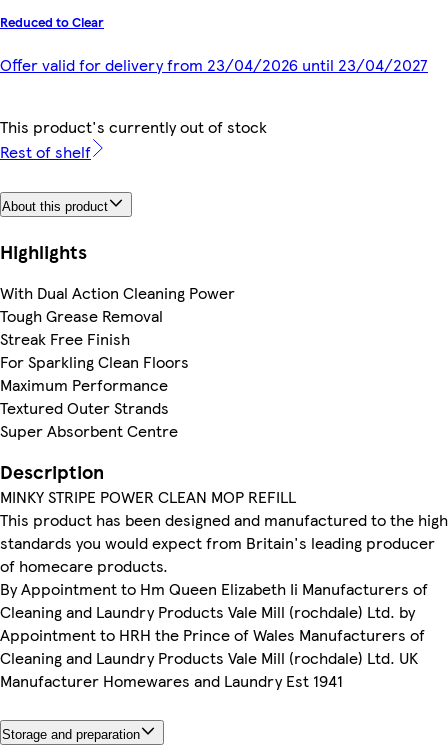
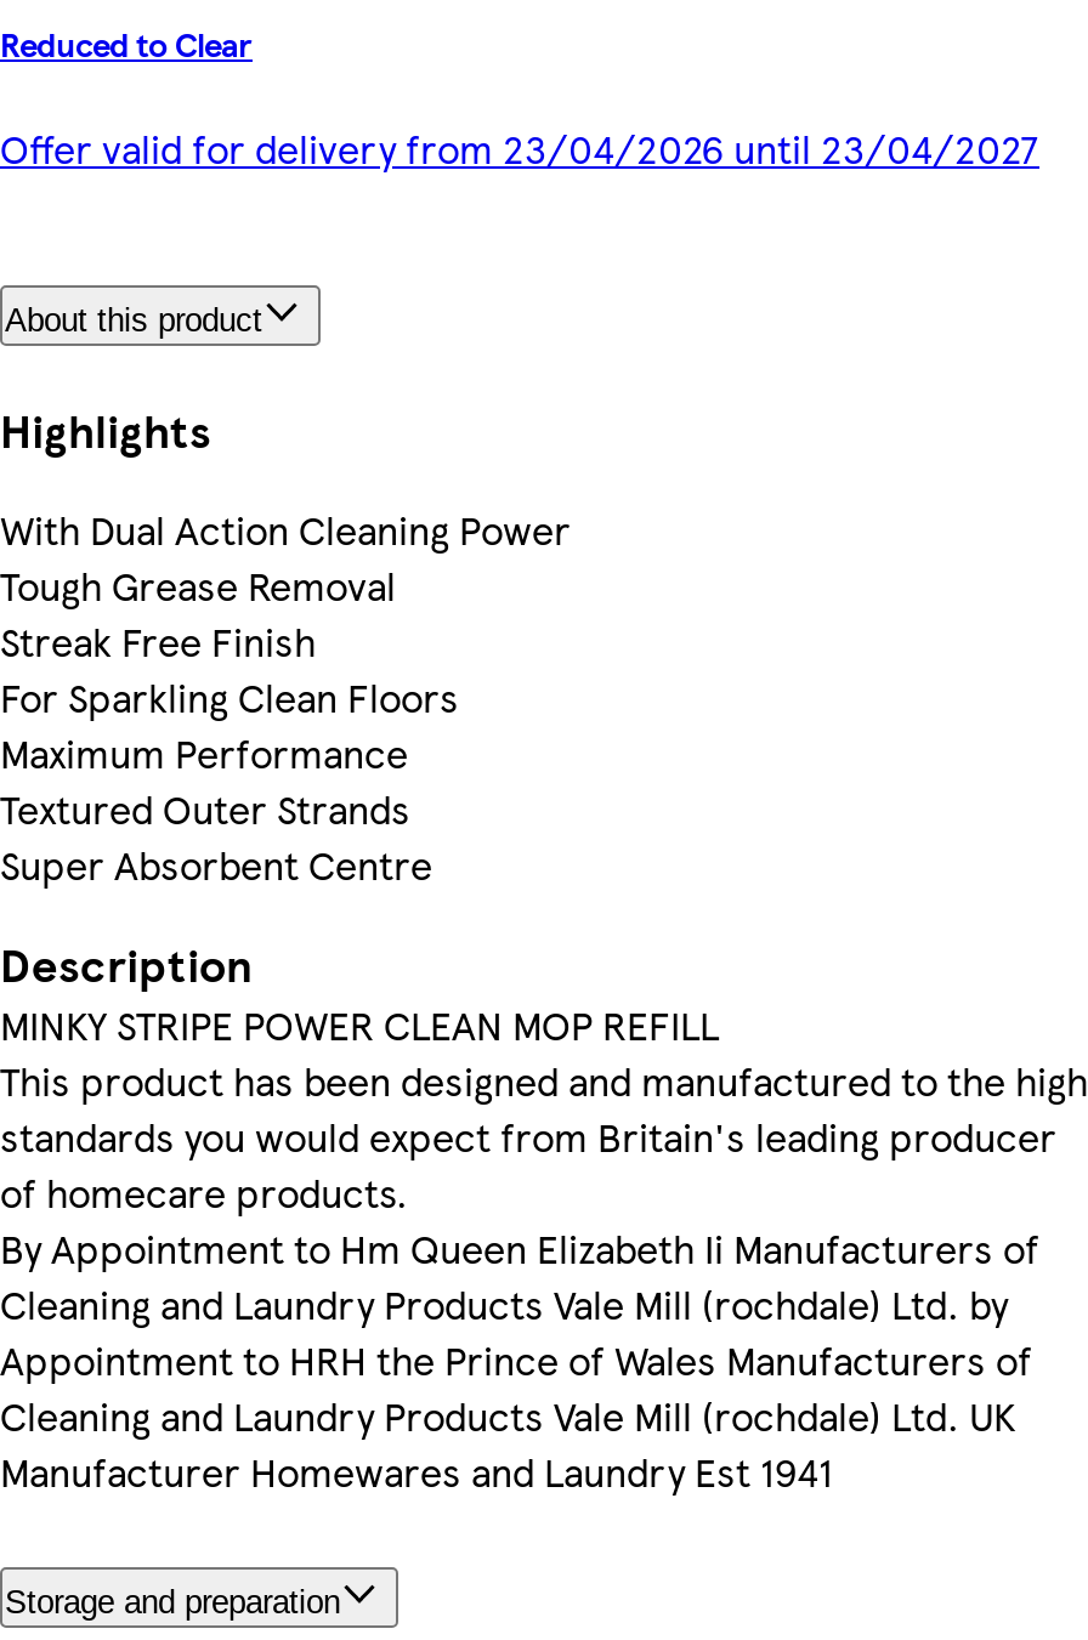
[0,115,267,163] This product's currently out of stock | Rest of shelf -> none

